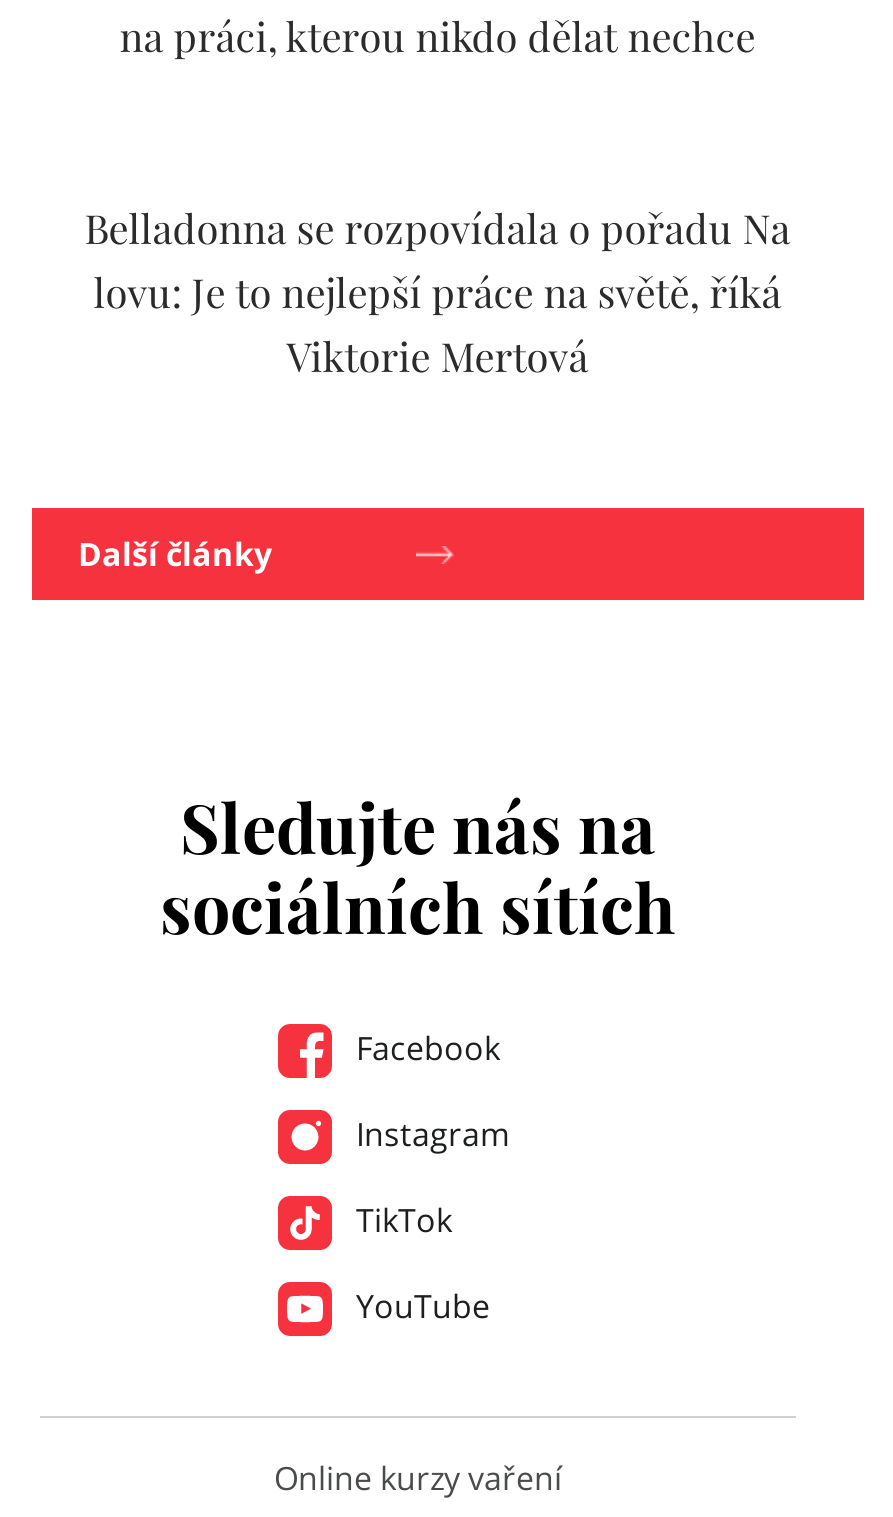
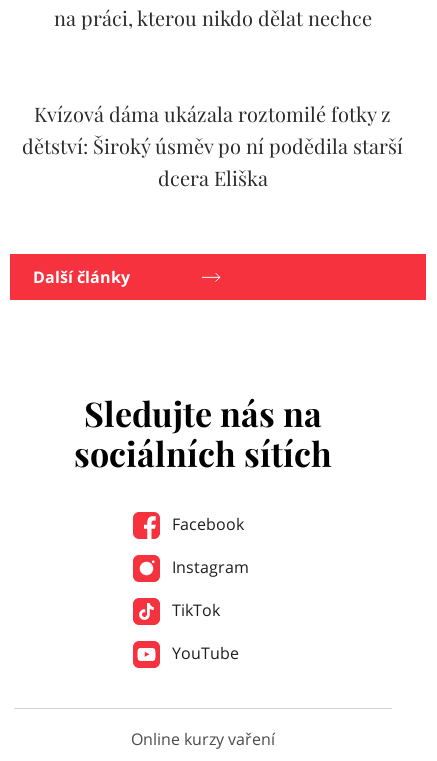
[85,199,791,381] Belladonna se rozpovídala o pořadu Na | lovu: Je to nejlepší práce na světě, říká | Viktorie Mertová -> [22,100,403,191] Kvízová dáma ukázala roztomilé fotky z | dětství: Široký úsměv po ní podědila starší | dcera Eliška

